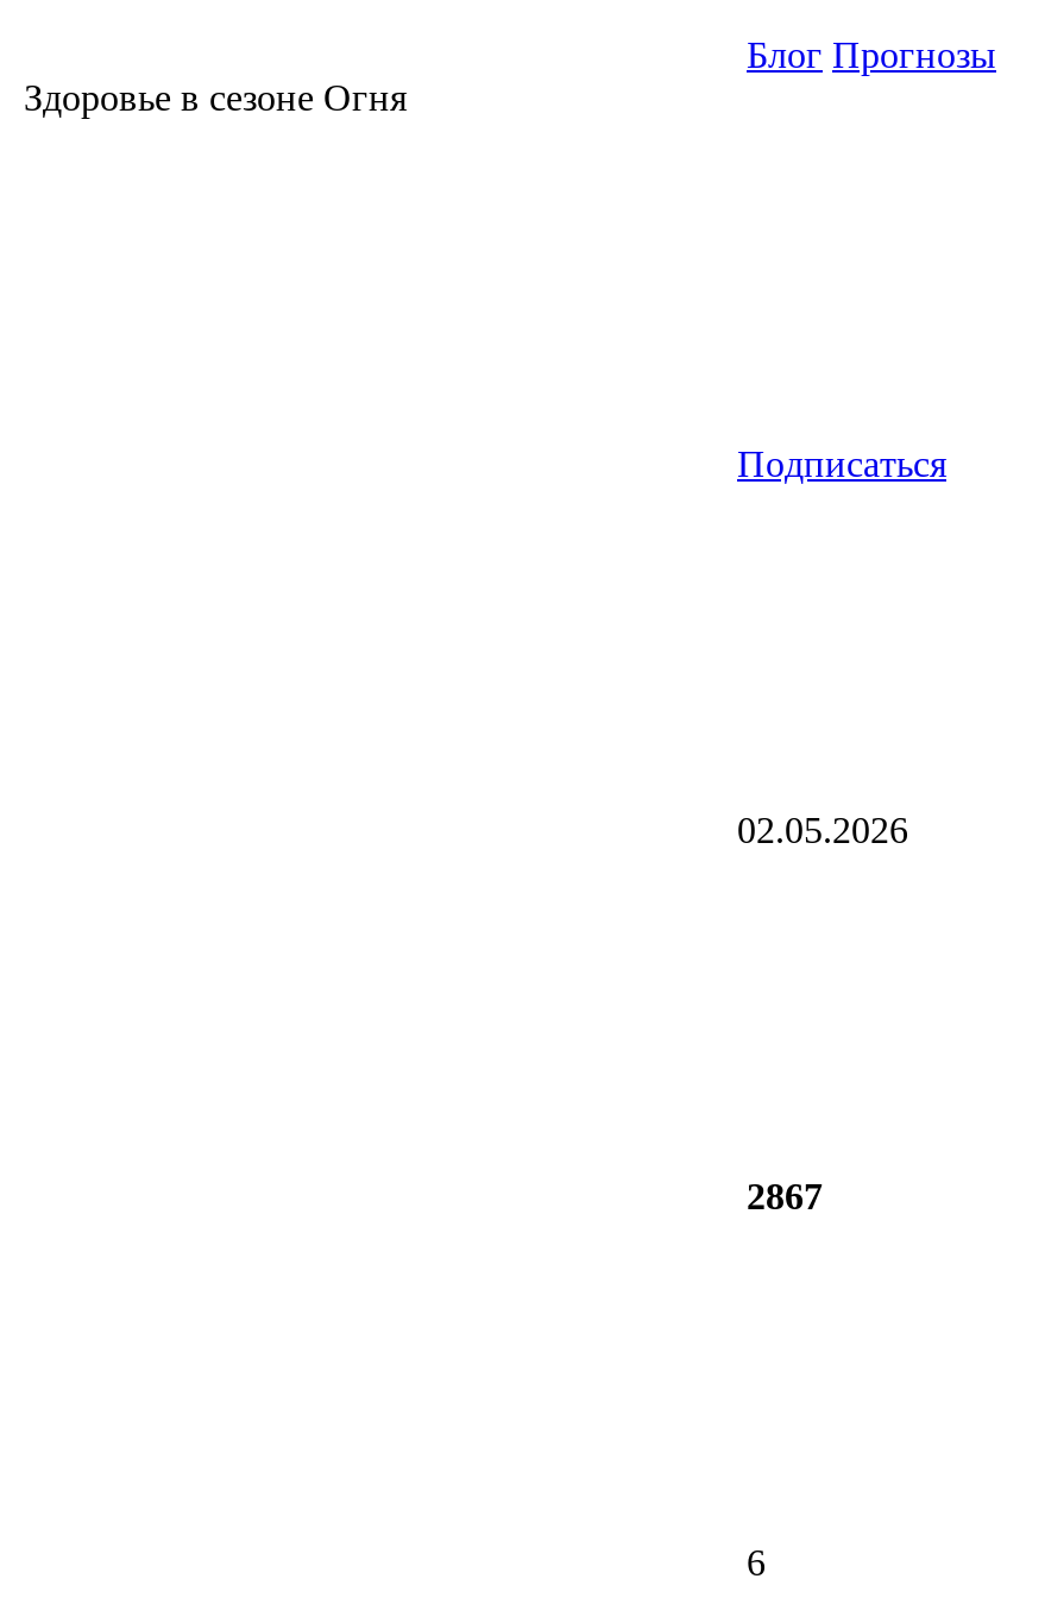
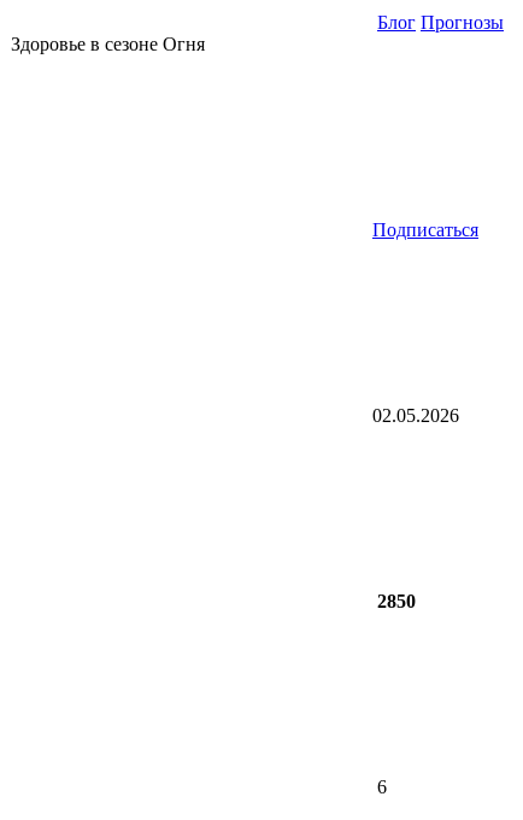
[747,1176,823,1216] 2867 -> [377,591,416,611] 2850

